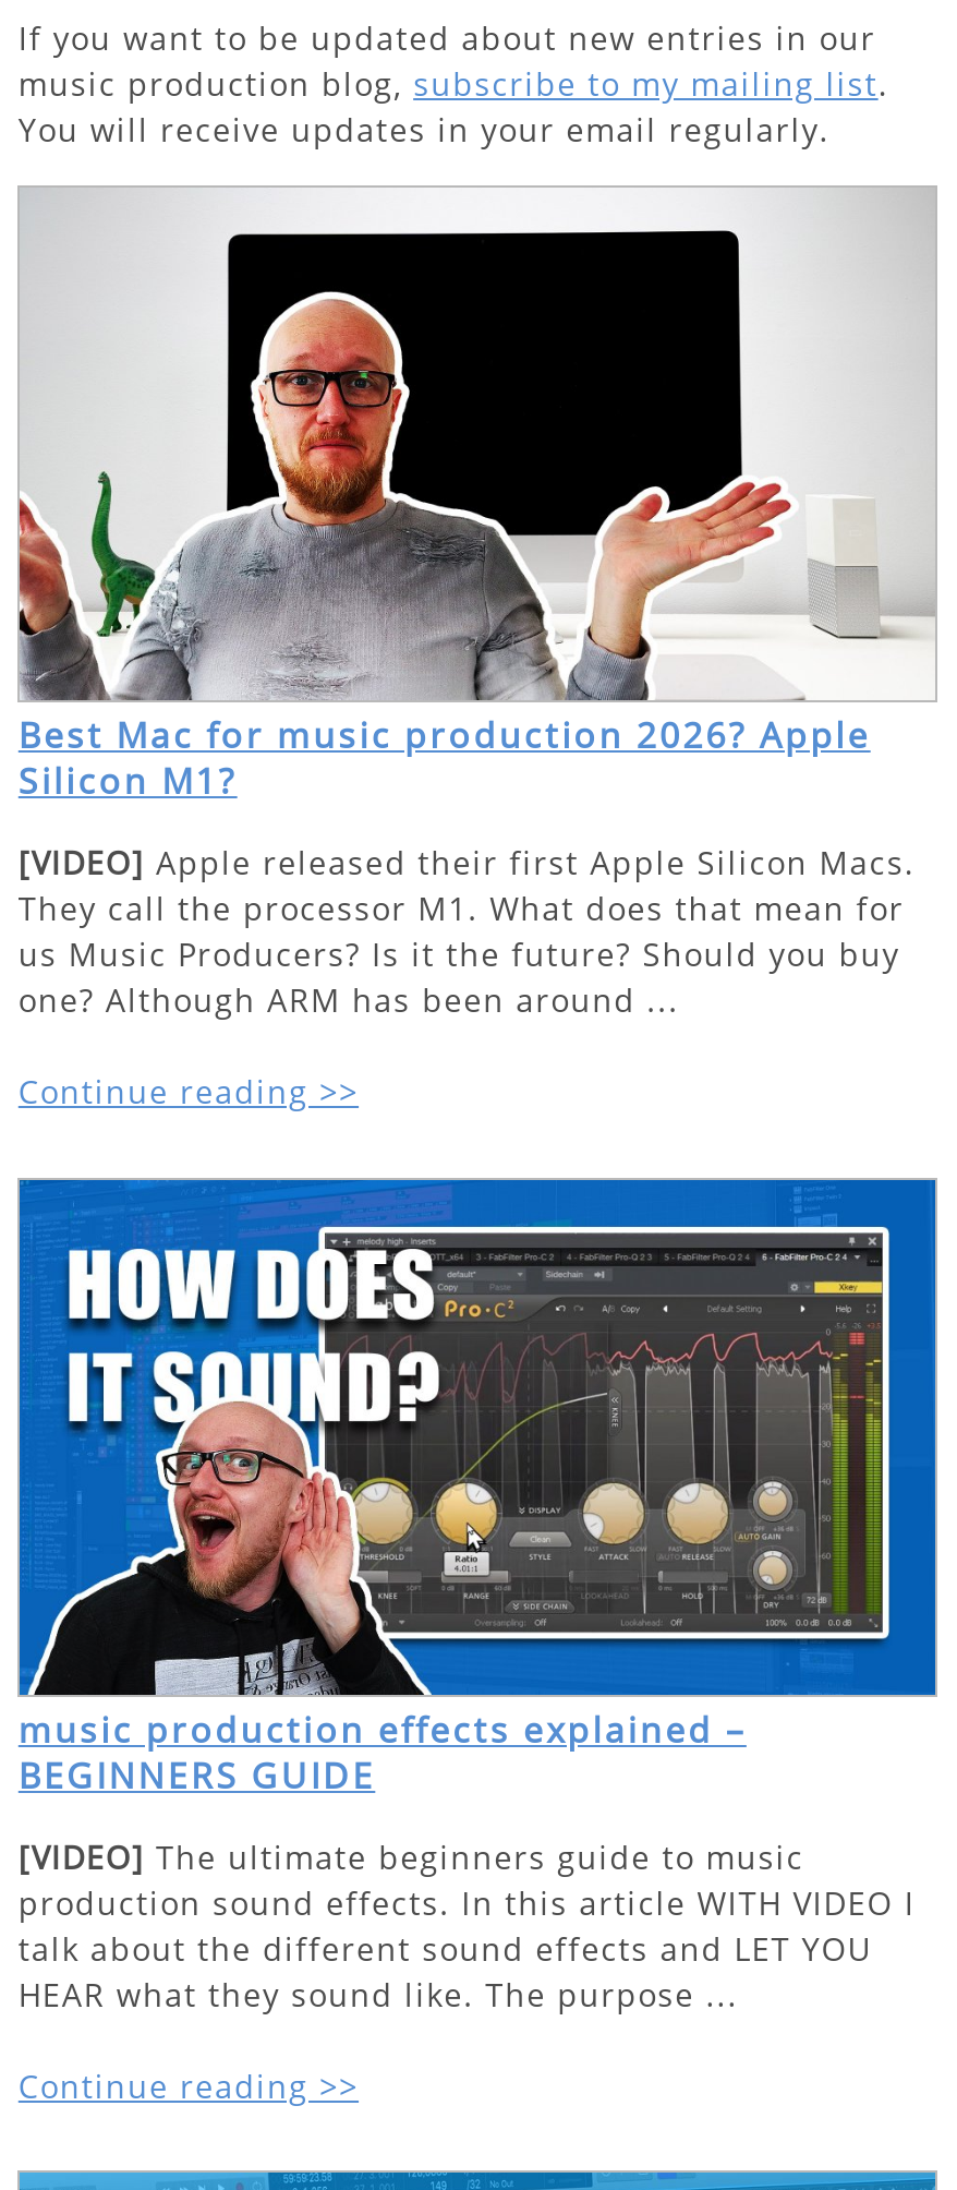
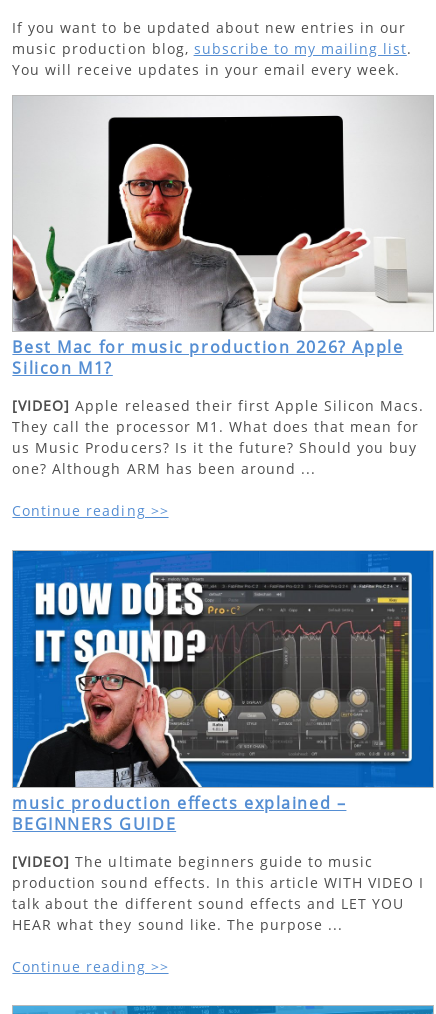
[18,109,830,151] You will receive updates in your email regularly. -> [12,60,400,79] You will receive updates in your email every week.

